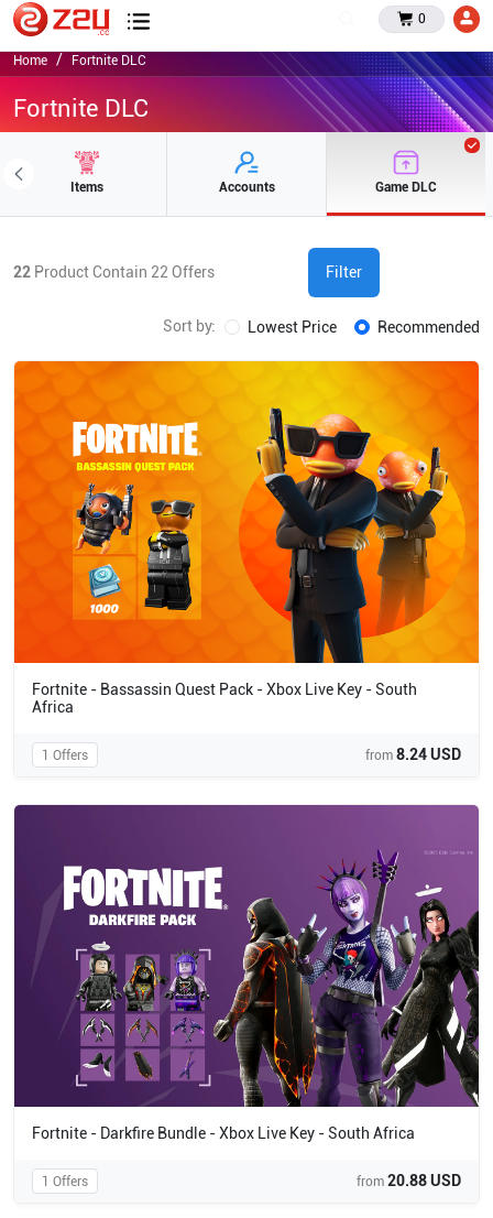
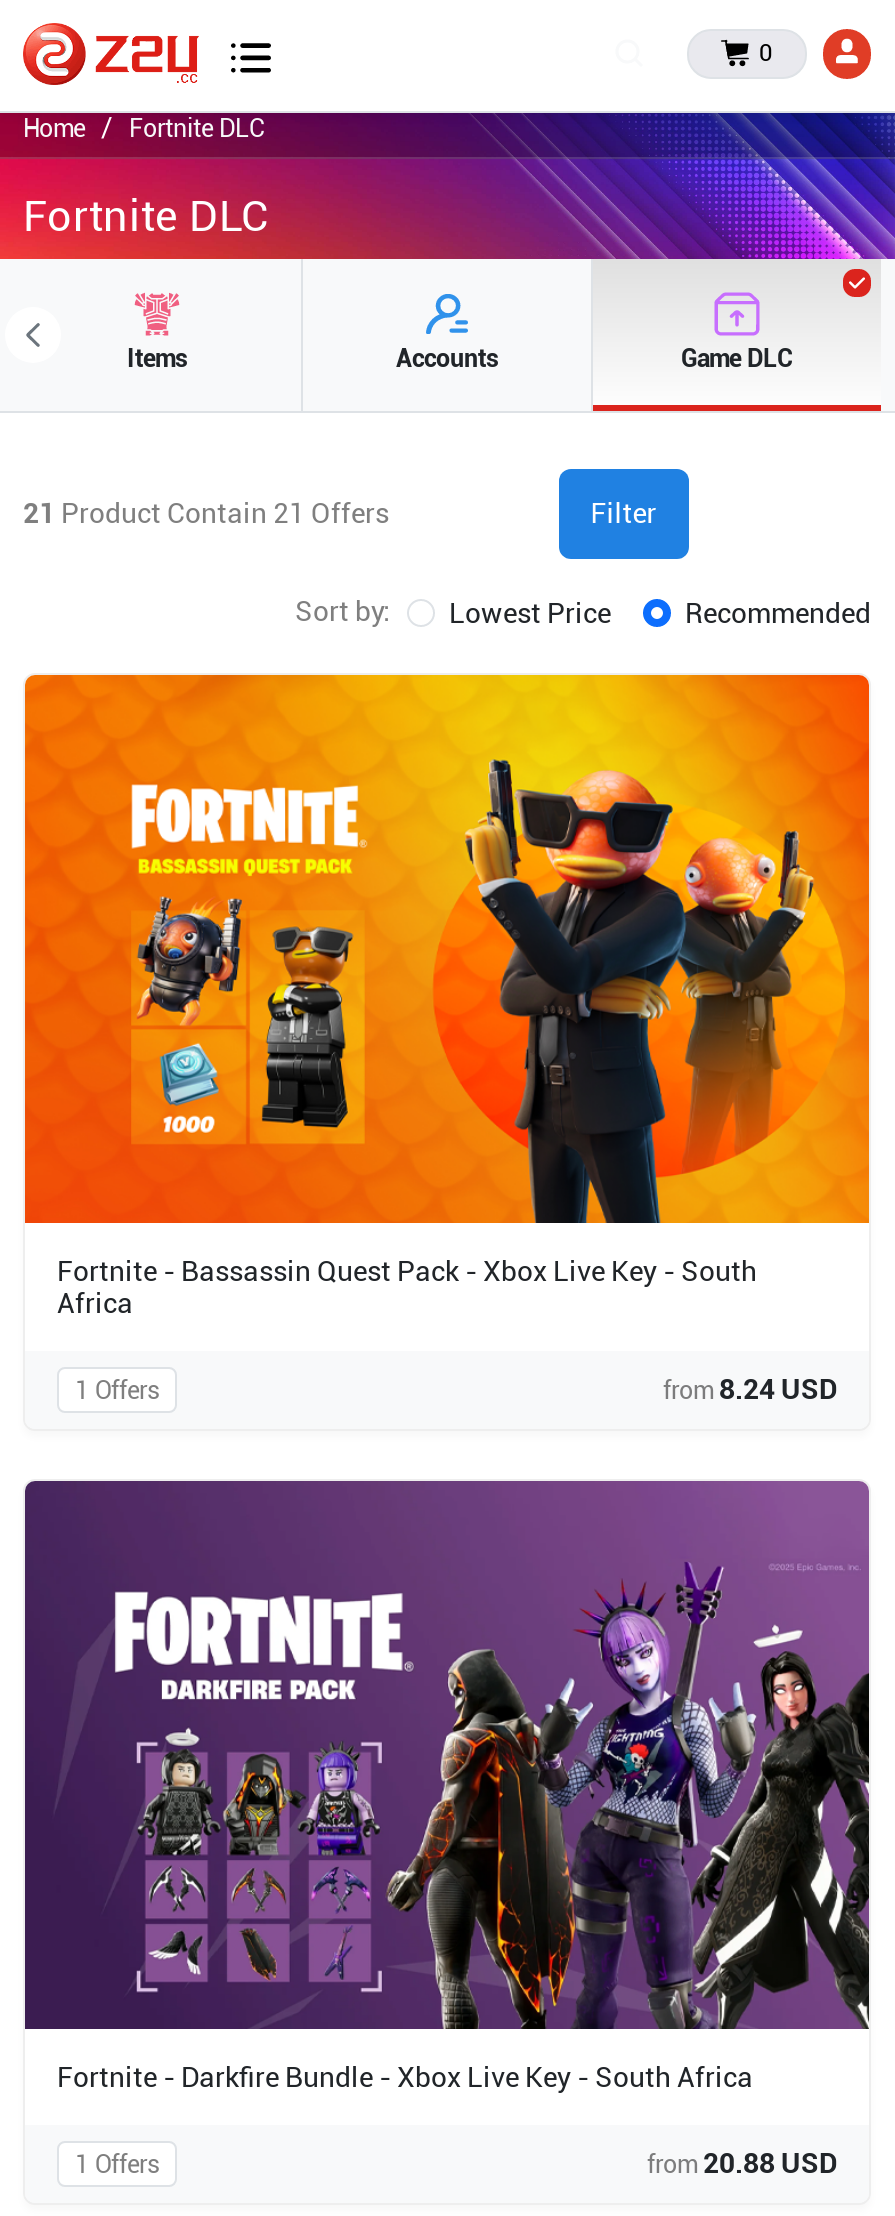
[13,264,215,281] 22 Product Contain 22 Offers -> [23,498,389,530] 21 Product Contain 21 Offers

